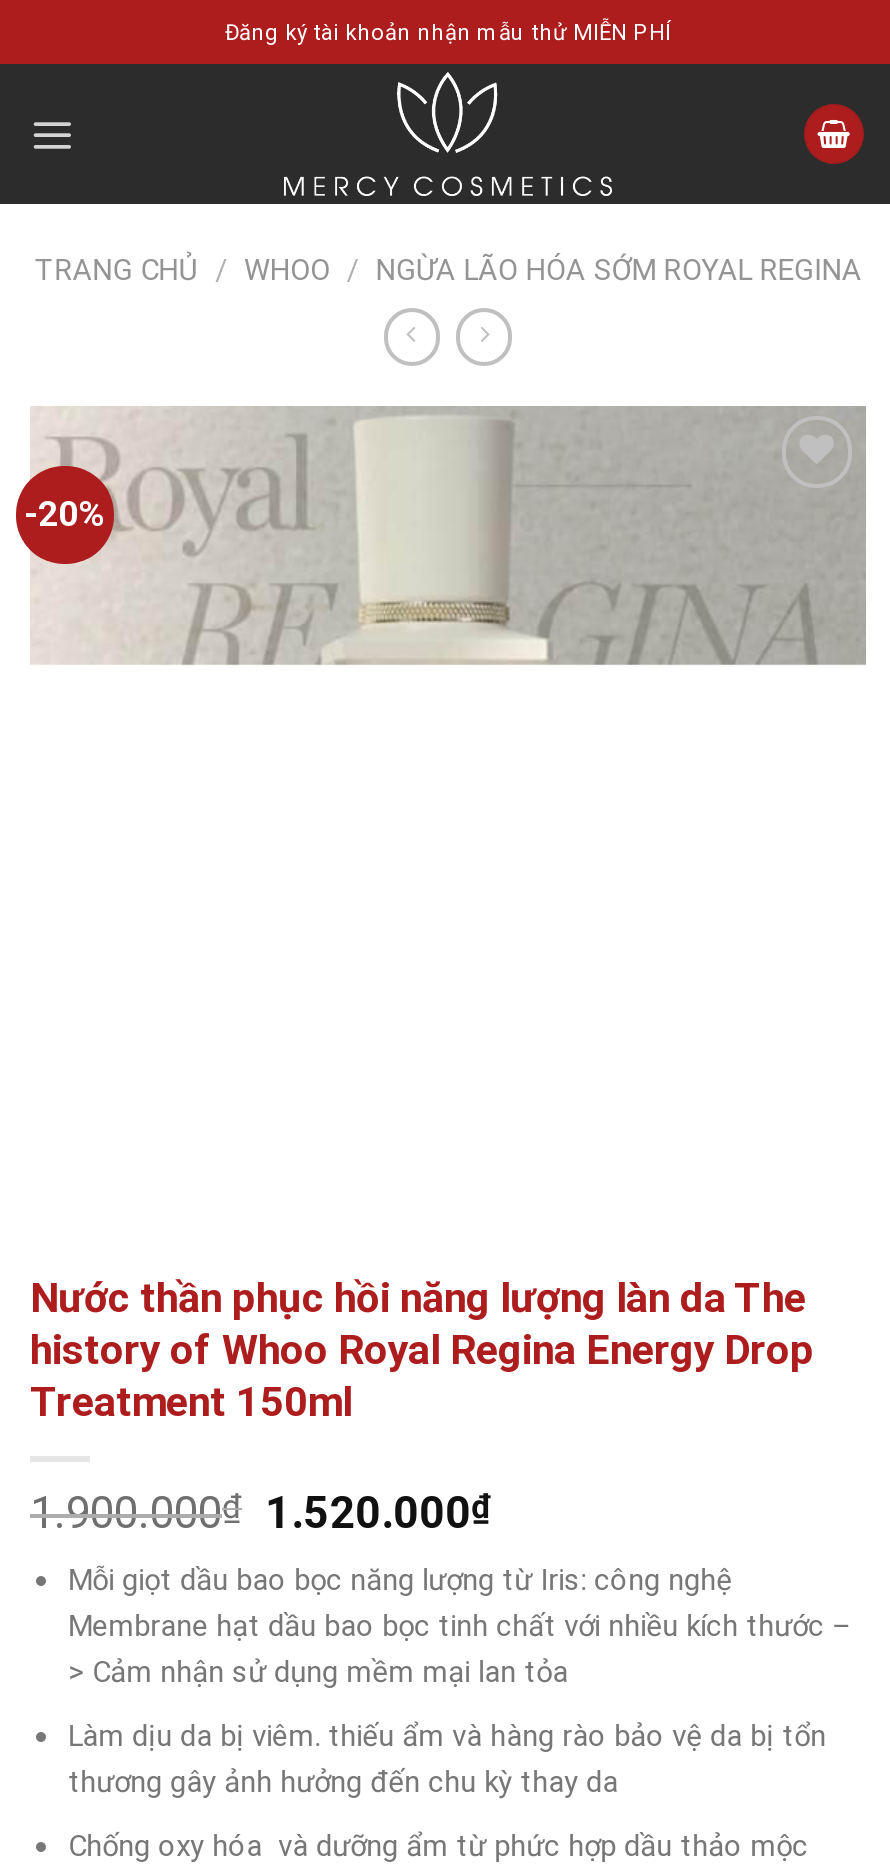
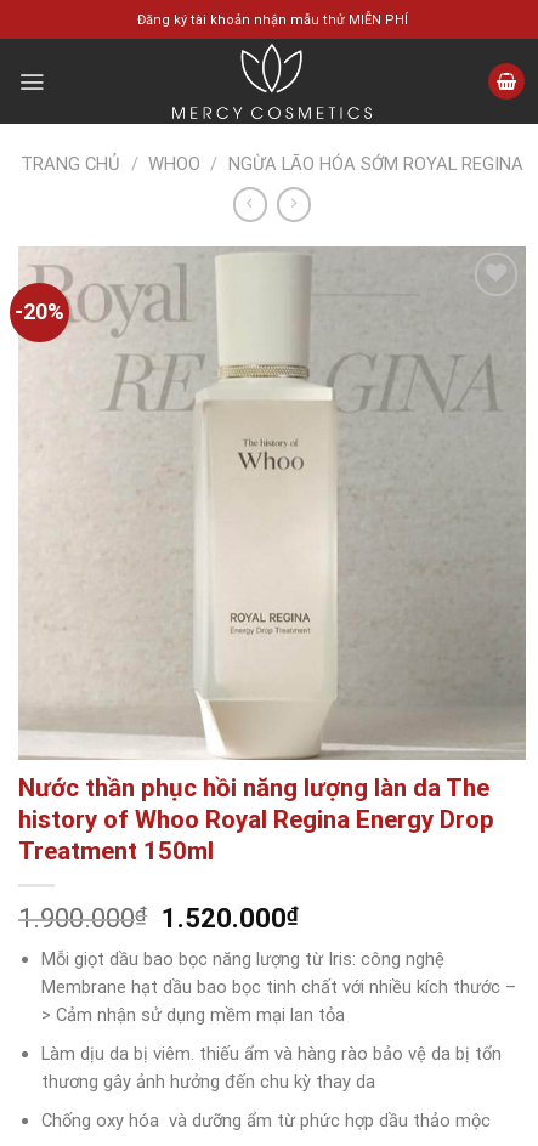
none -> [18,404,527,761] [image]

